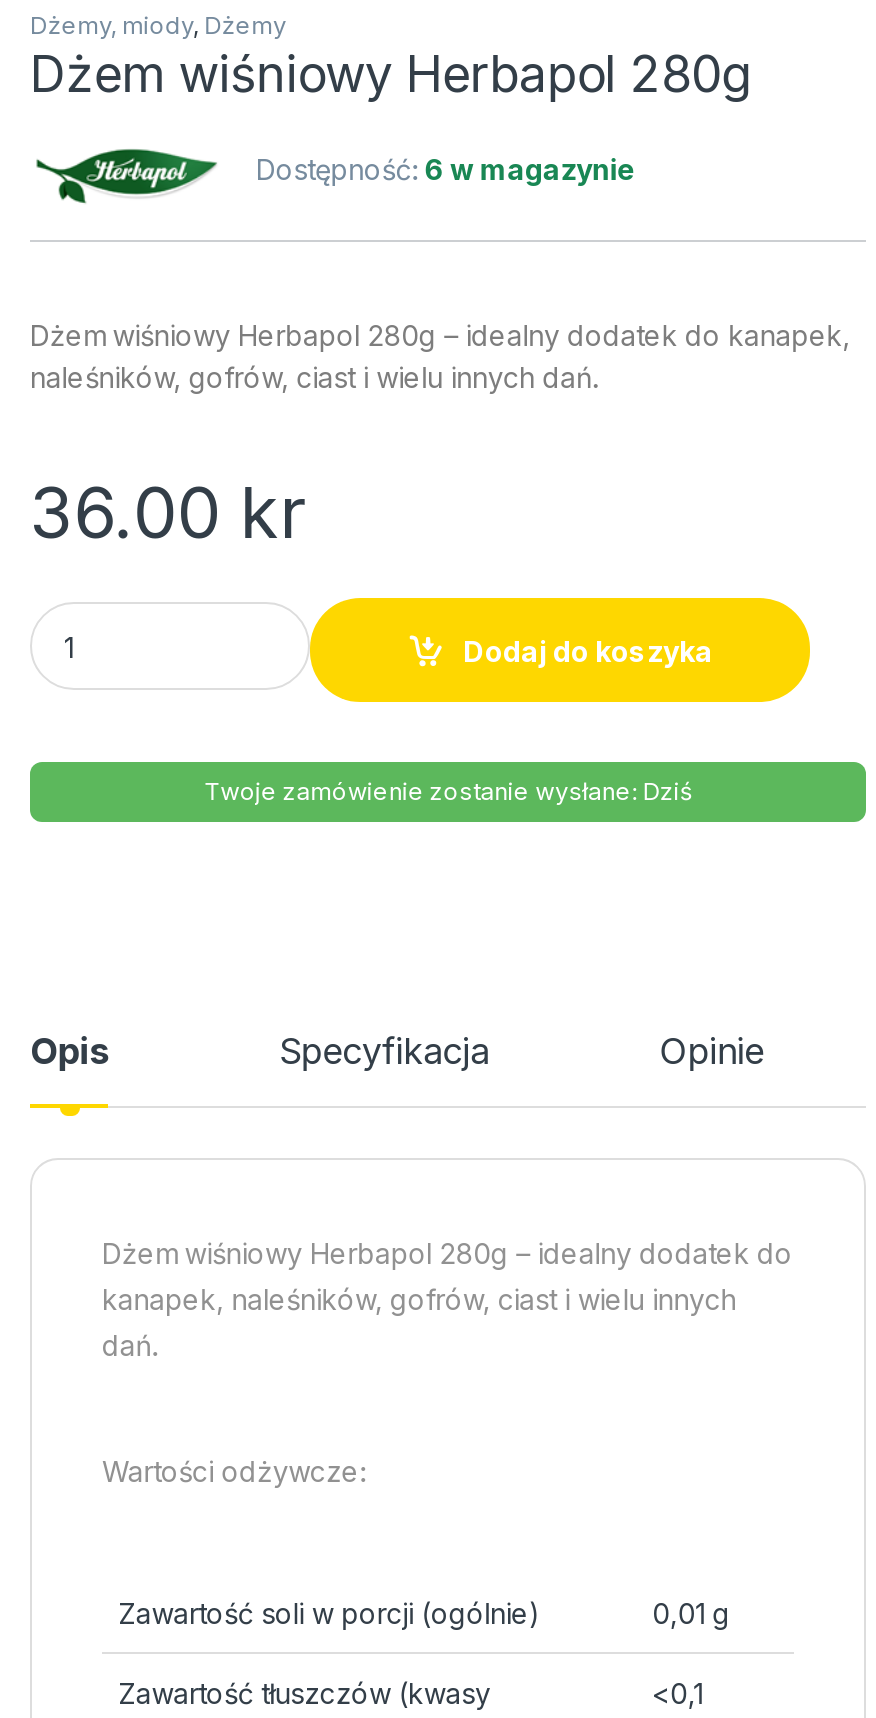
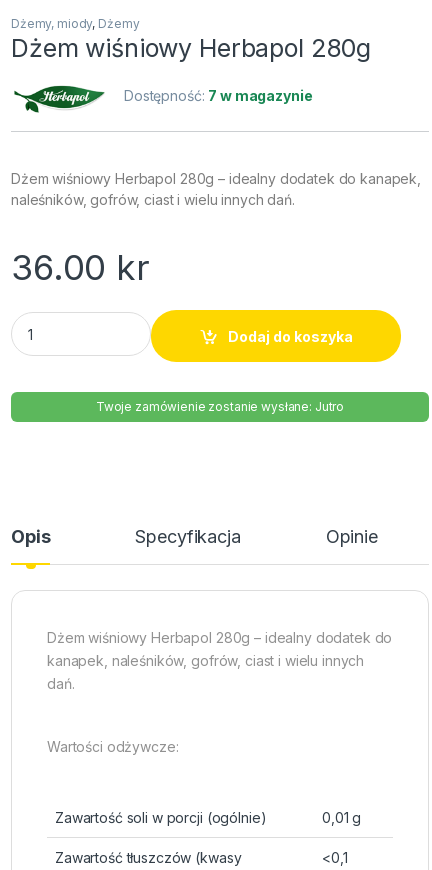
[256,152,635,186] Dostępność: 6 w magazynie -> [124,87,312,104] Dostępność: 7 w magazynie
[204,777,692,807] Twoje zamówienie zostanie wysłane: Dziś -> [96,399,344,414] Twoje zamówienie zostanie wysłane: Jutro

